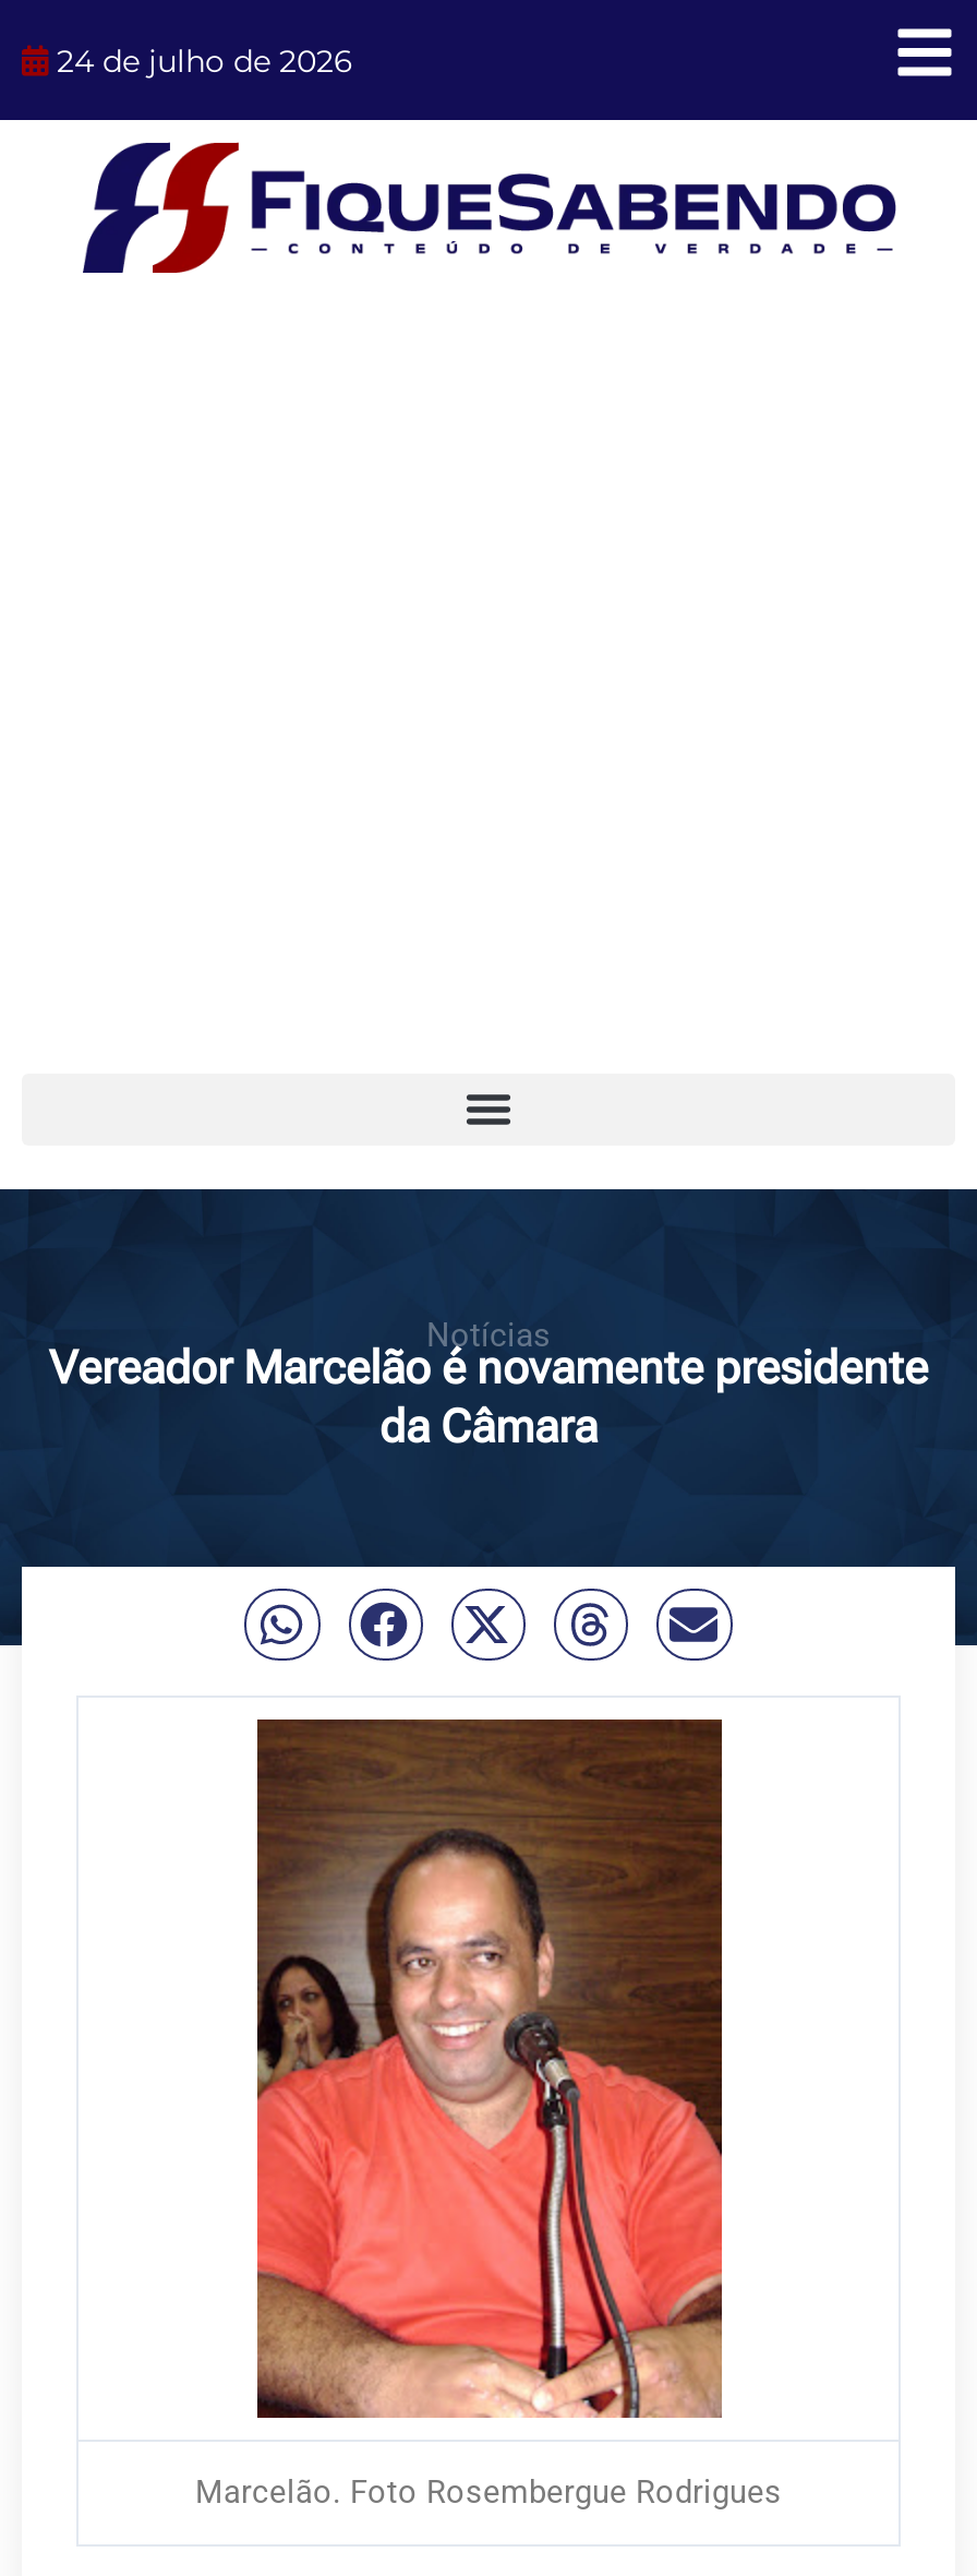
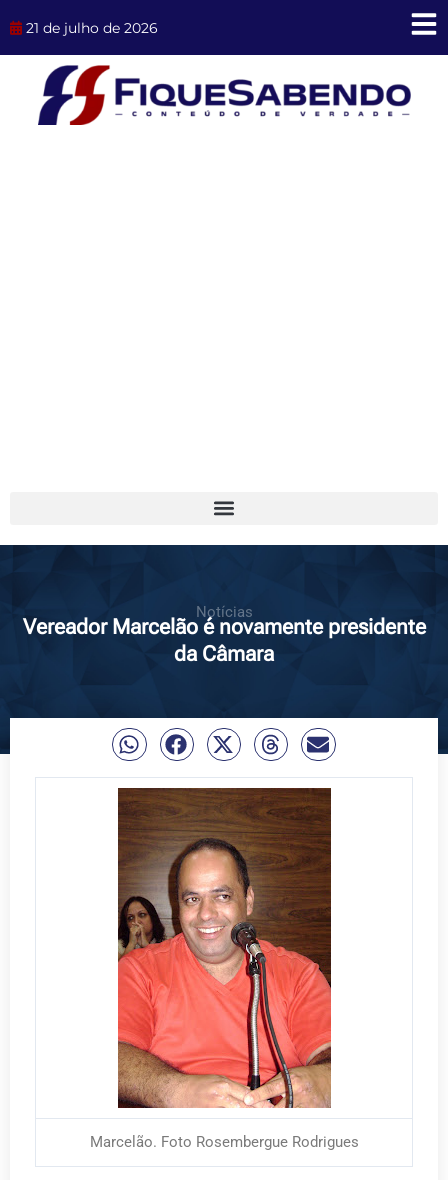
[57,40,353,80] 24 de julho de 2026 -> [26,18,158,36] 21 de julho de 2026

